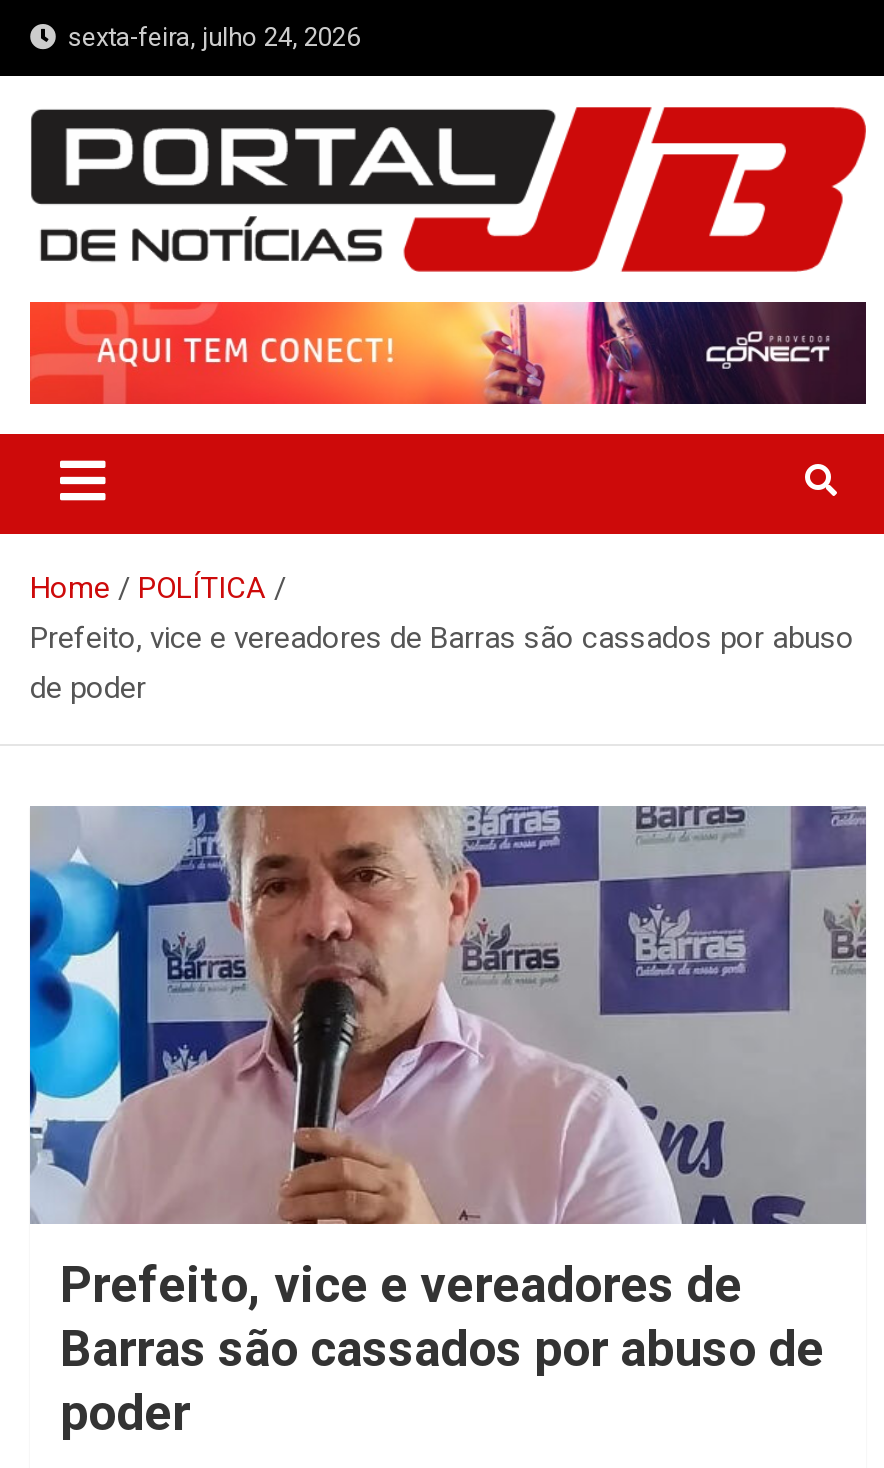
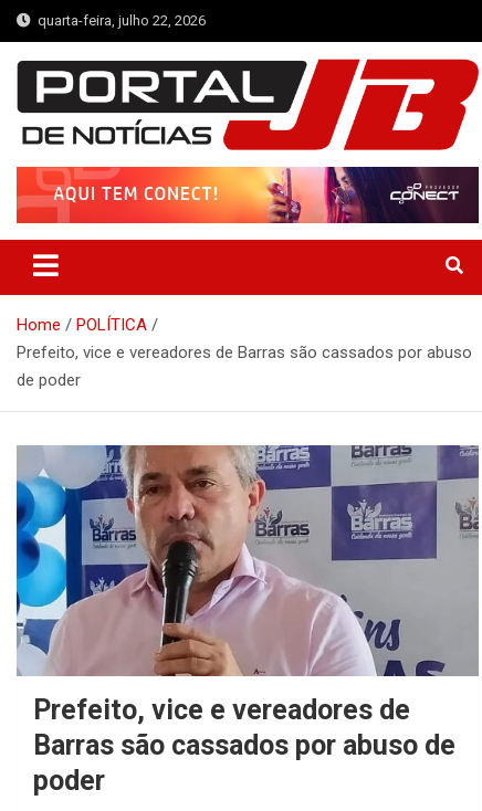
[56,22,360,52] sexta-feira, julho 24, 2026 -> [31,12,206,29] quarta-feira, julho 22, 2026

